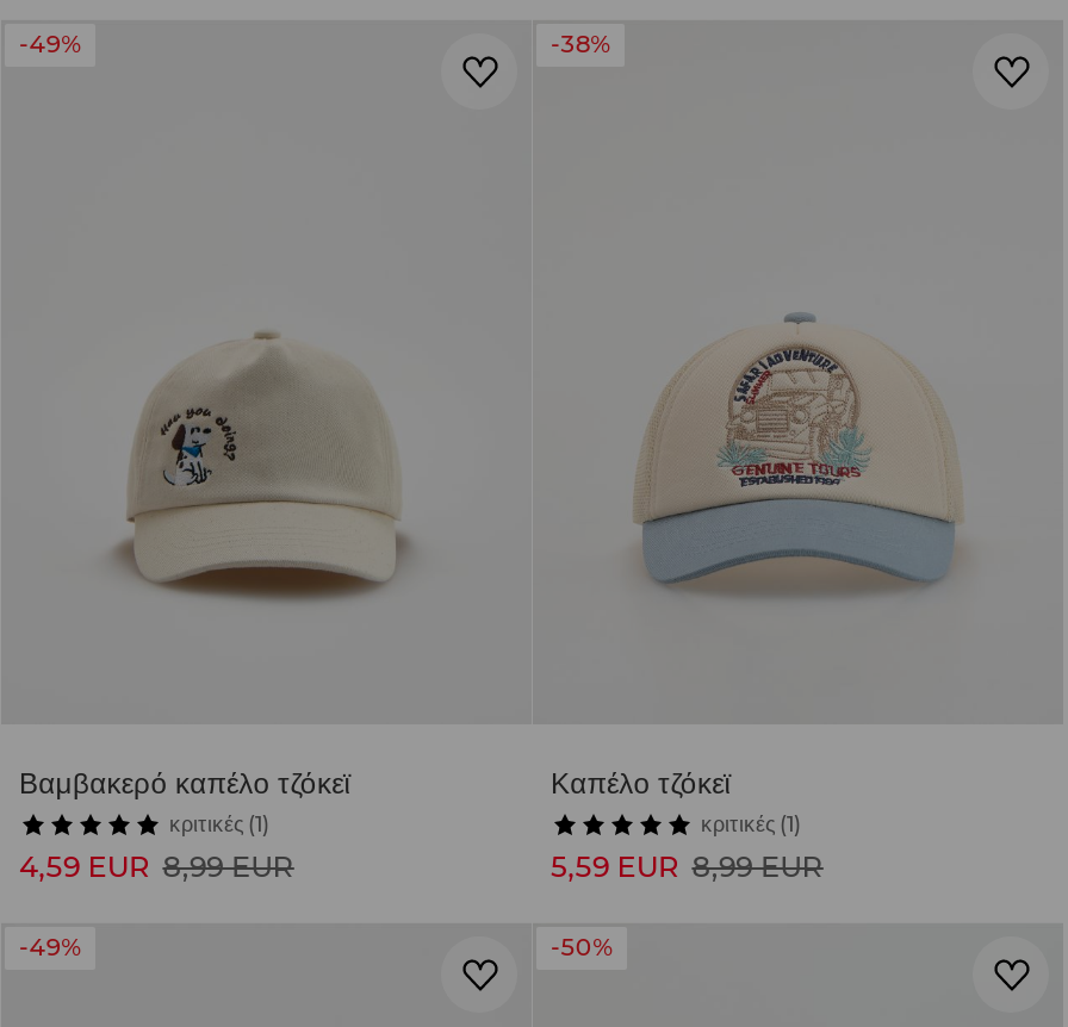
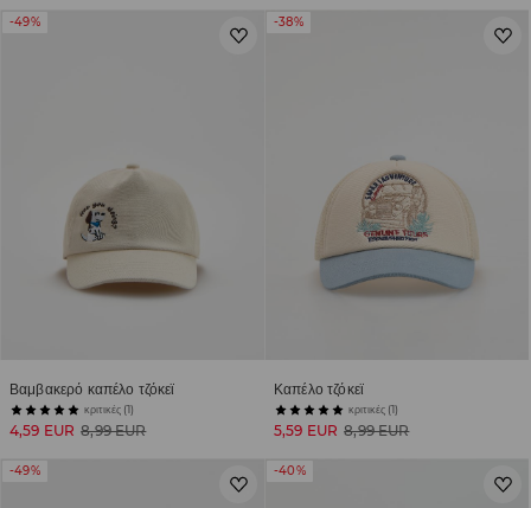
[551,933,612,964] -50% -> [274,463,306,479] -40%

